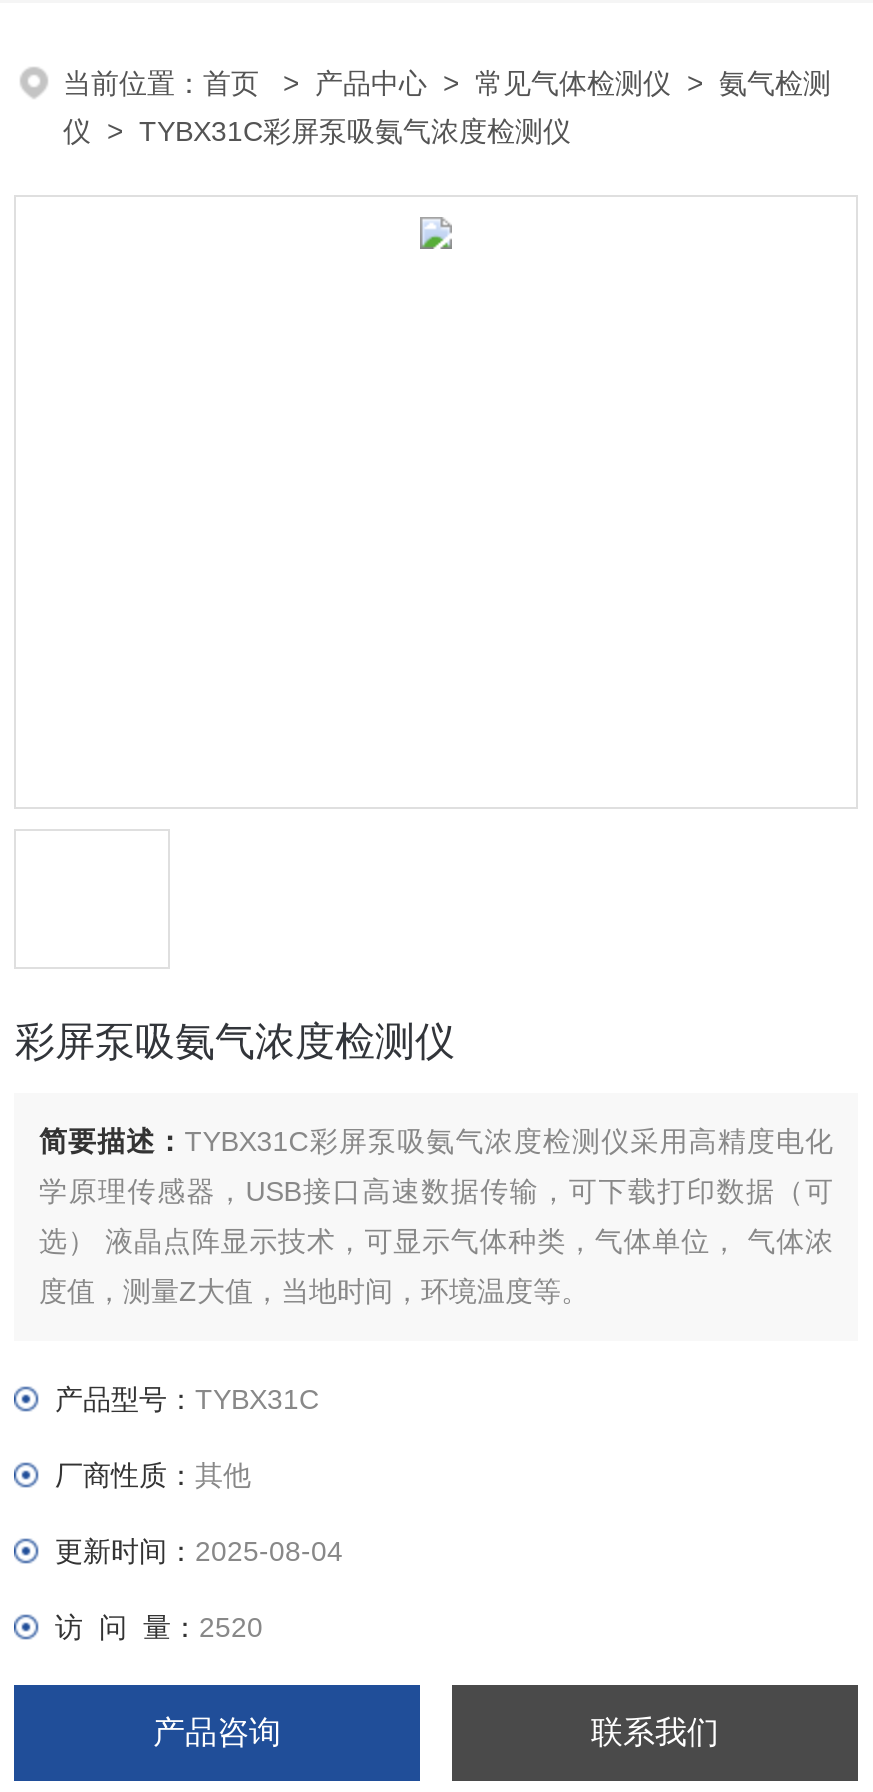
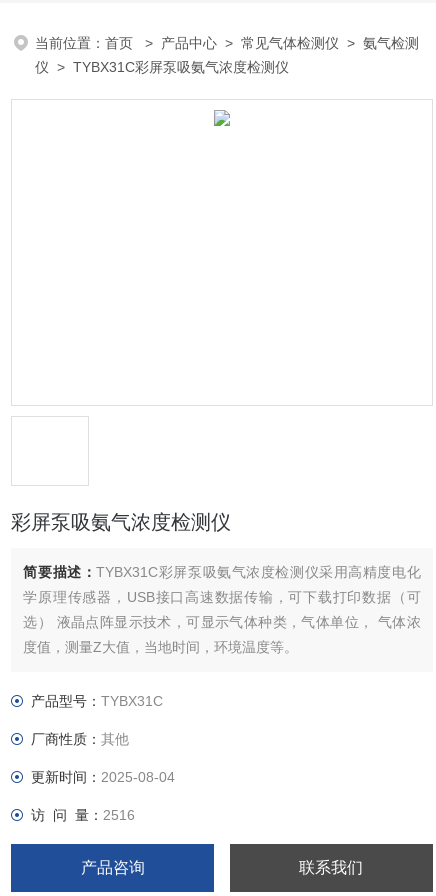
[55,1611,263,1643] 访 问 量：2520 -> [31,807,135,823] 访 问 量：2516

